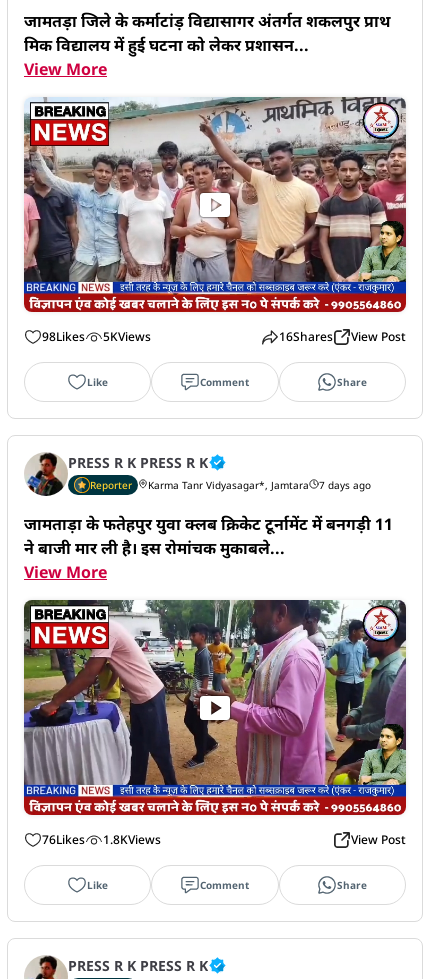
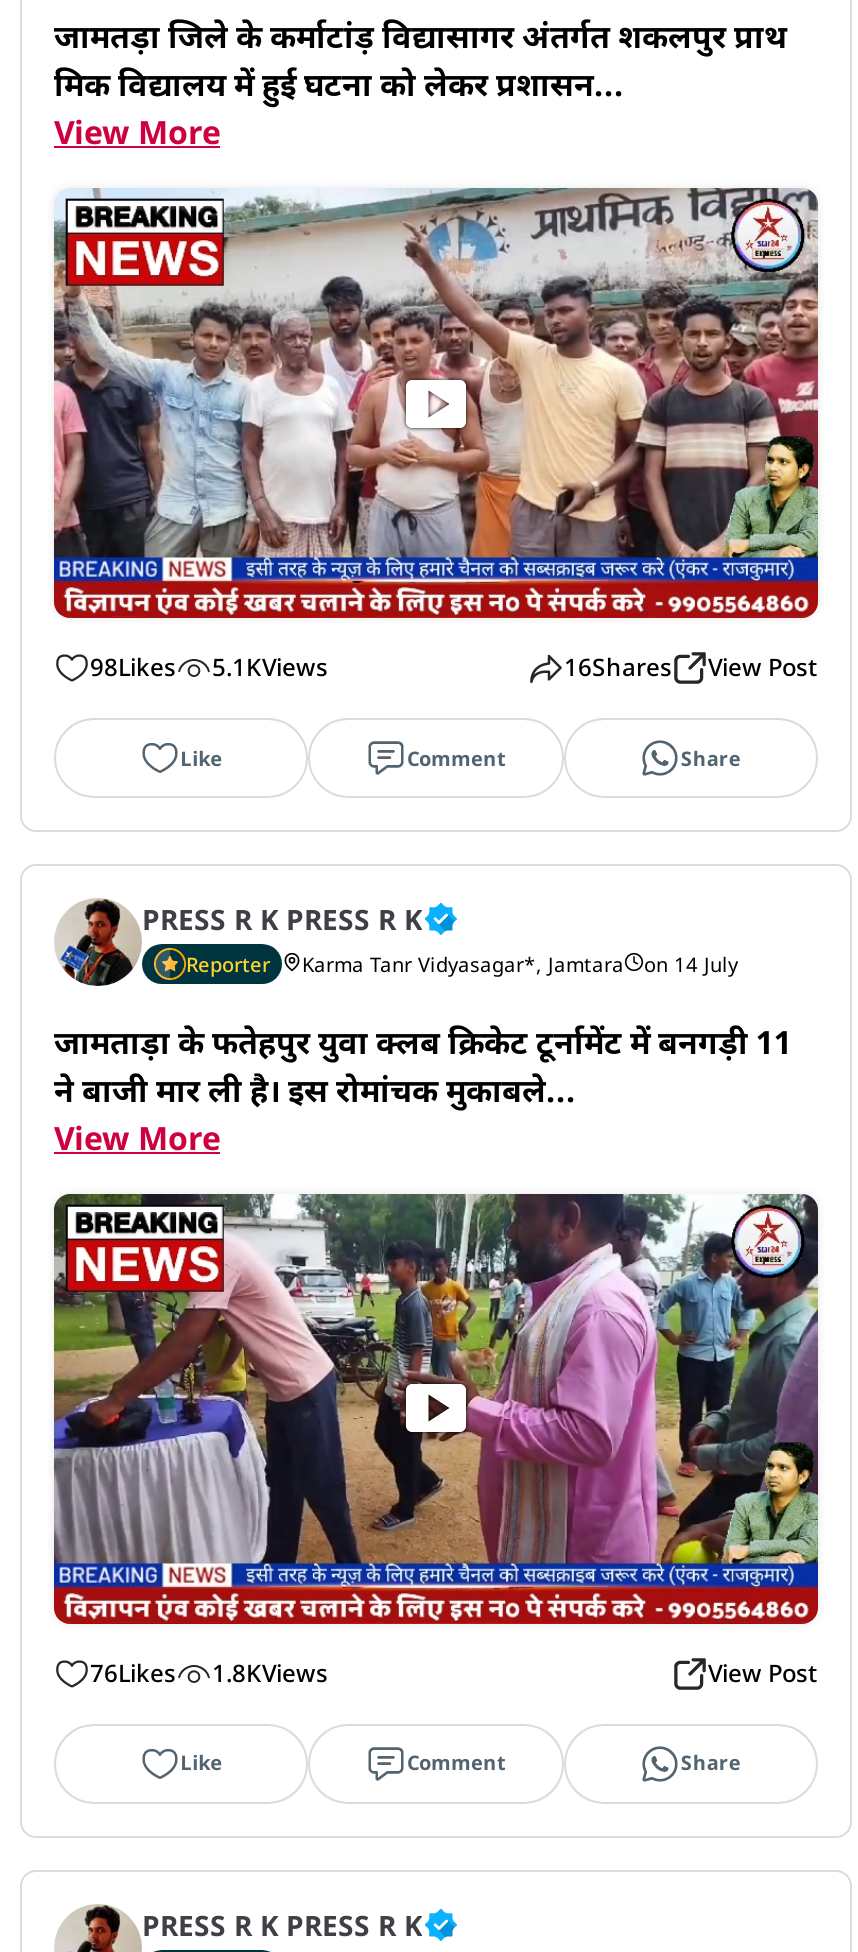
[42,328,151,345] 98Likes 5KViews -> [90,651,328,685] 98Likes 5.1KViews
[90,478,371,492] Reporter Karma Tanr Vidyasagar*, Jamtara 7 days ago -> [186,951,738,979] Reporter Karma Tanr Vidyasagar*, Jamtara on 14 July

